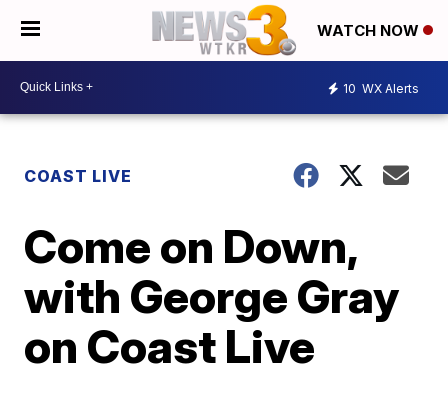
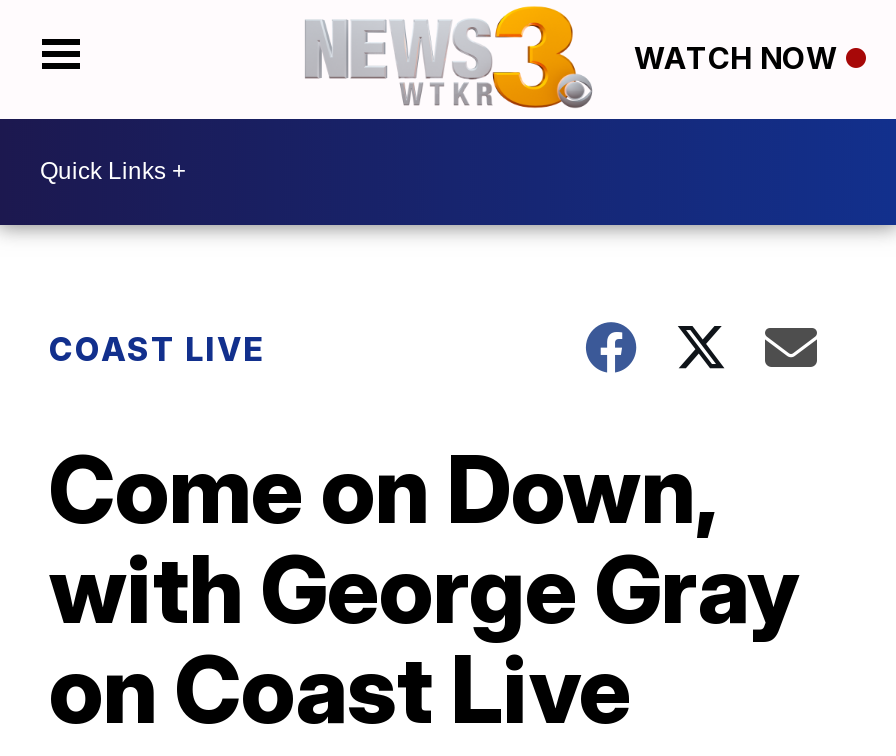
[343,81,419,96] 10 WX Alerts -> none

